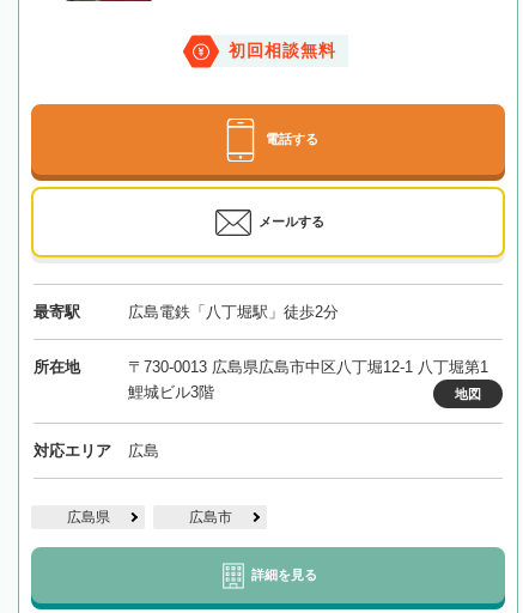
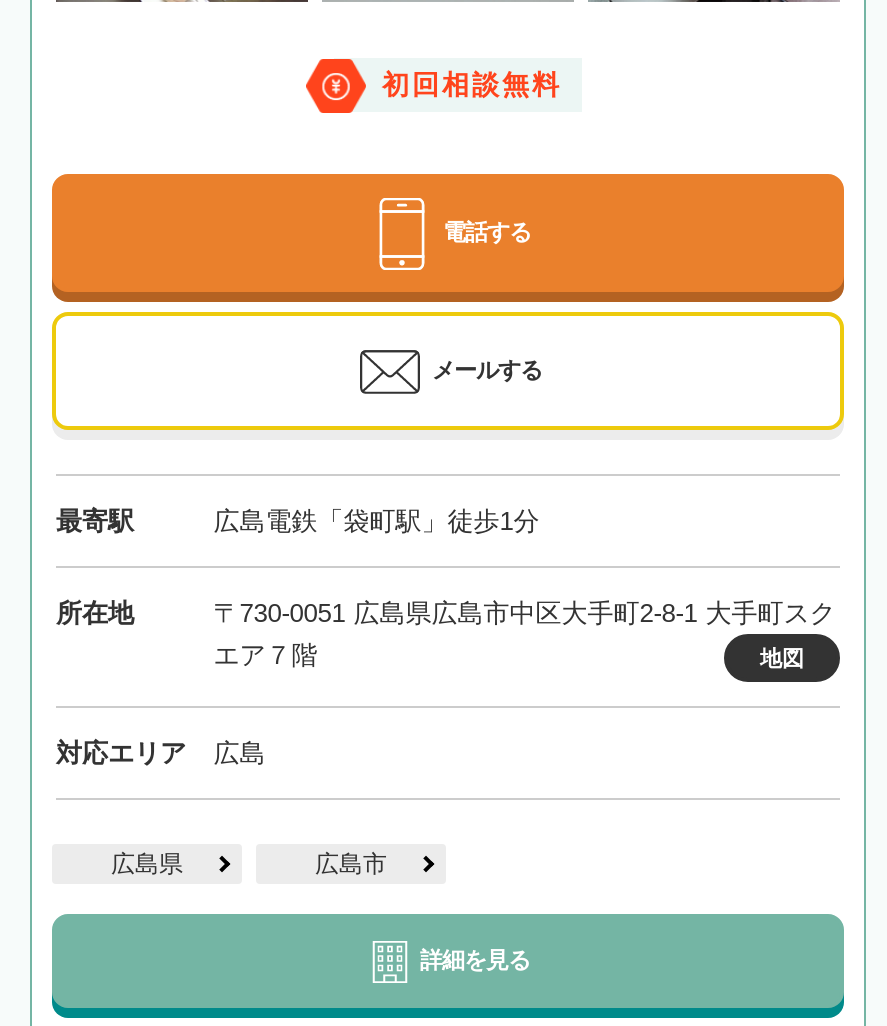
[128,303,338,321] 広島電鉄「八丁堀駅」徒歩2分 -> [213,507,539,537] 広島電鉄「袋町駅」徒歩1分
[128,358,488,401] 〒730-0013 広島県広島市中区八丁堀12-1 八丁堀第1 | 鯉城ビル3階 -> [213,599,835,671] 〒730-0051 広島県広島市中区大手町2-8-1 大手町スク | エア７階

